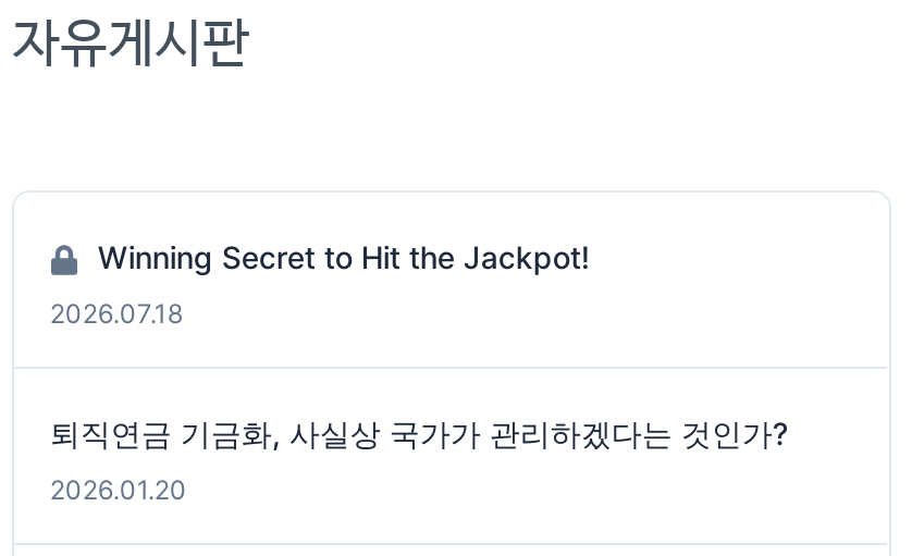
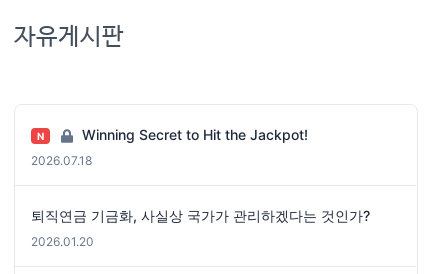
none -> [37,130,44,142] N

